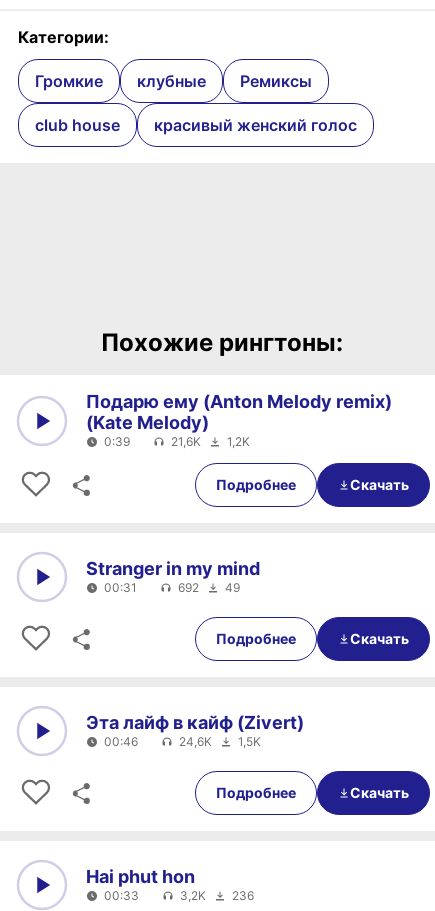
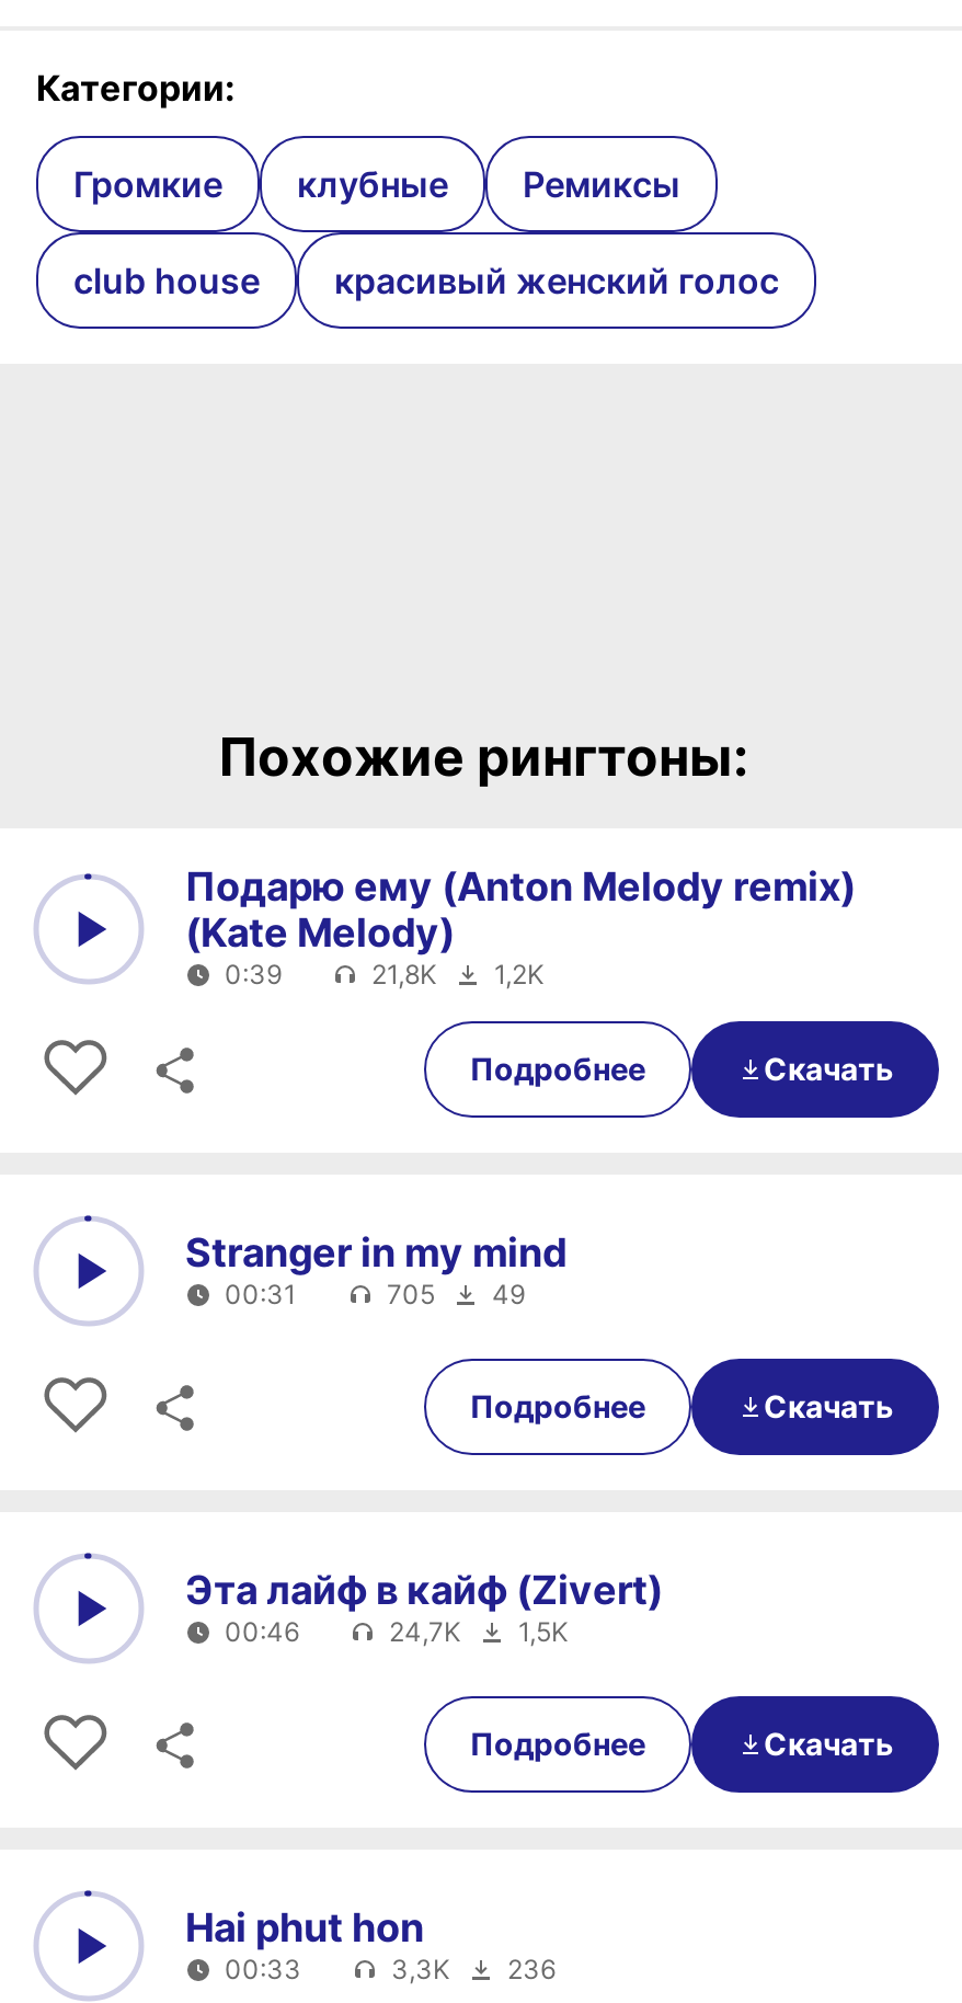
[171,434,250,449] 21,6K 1,2K -> [371,958,545,991] 21,8K 1,2K
[178,579,240,594] 692 49 -> [387,1277,525,1309] 705 49
[179,733,261,748] 24,6K 1,5K -> [389,1614,569,1647] 24,7K 1,5K
[180,887,254,902] 3,2K 236 -> [391,1952,556,1984] 3,3K 236

